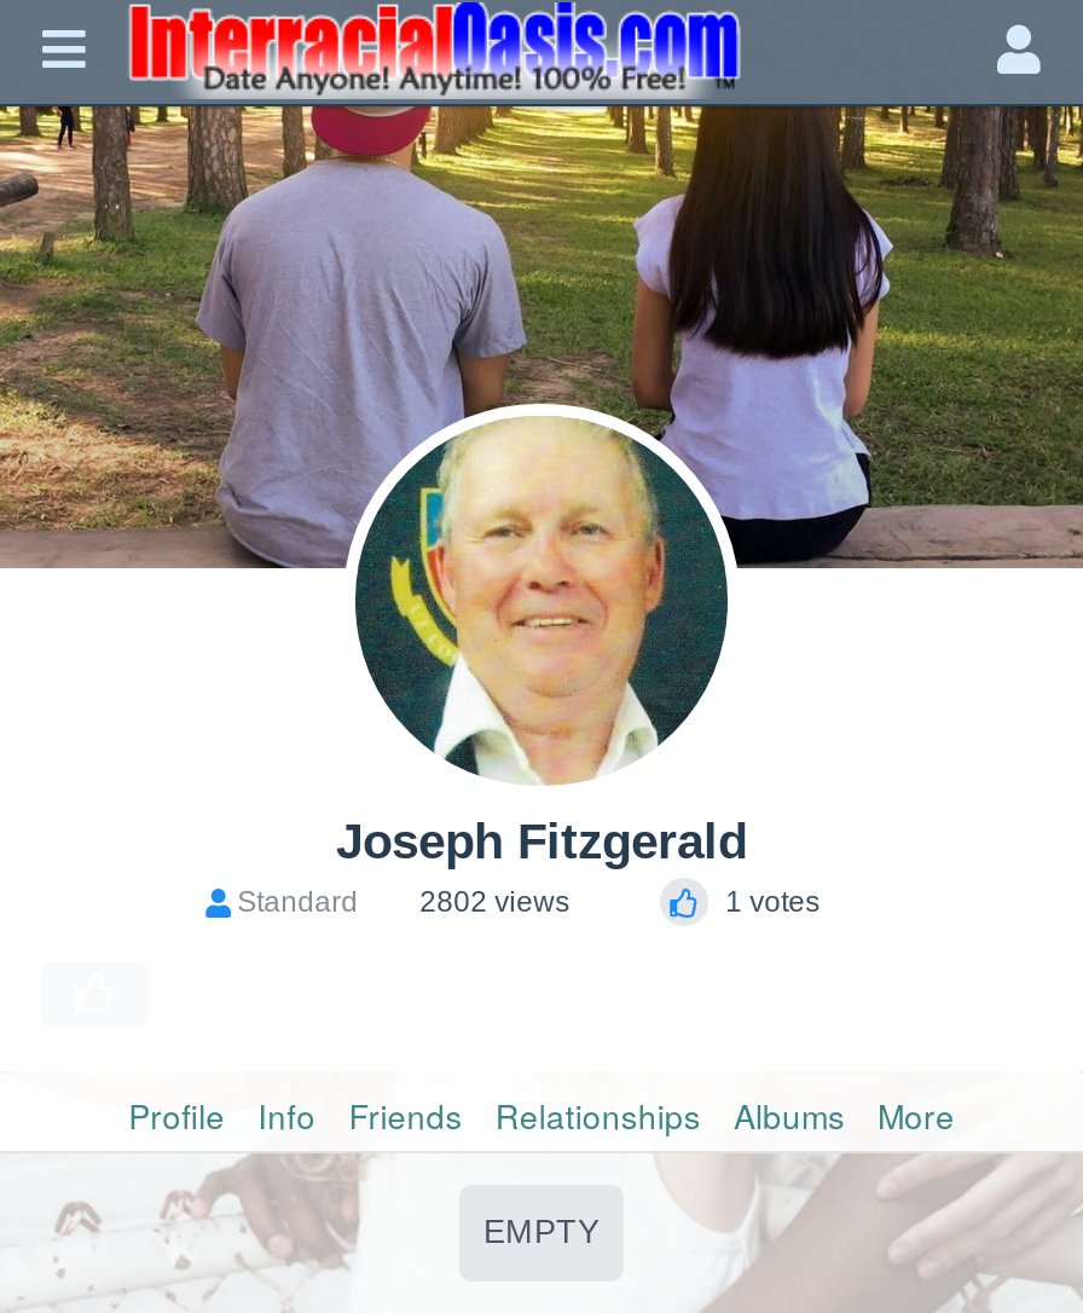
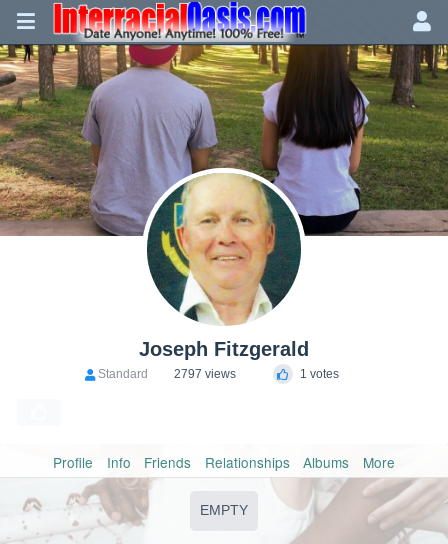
[237,884,570,918] Standard 2802 views -> [98,366,236,381] Standard 2797 views

